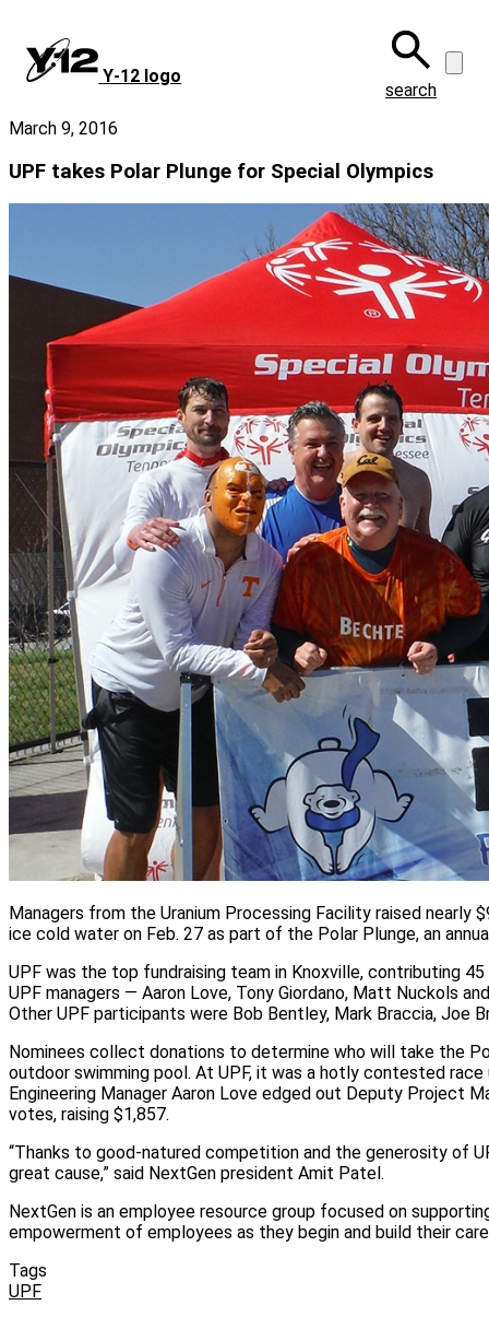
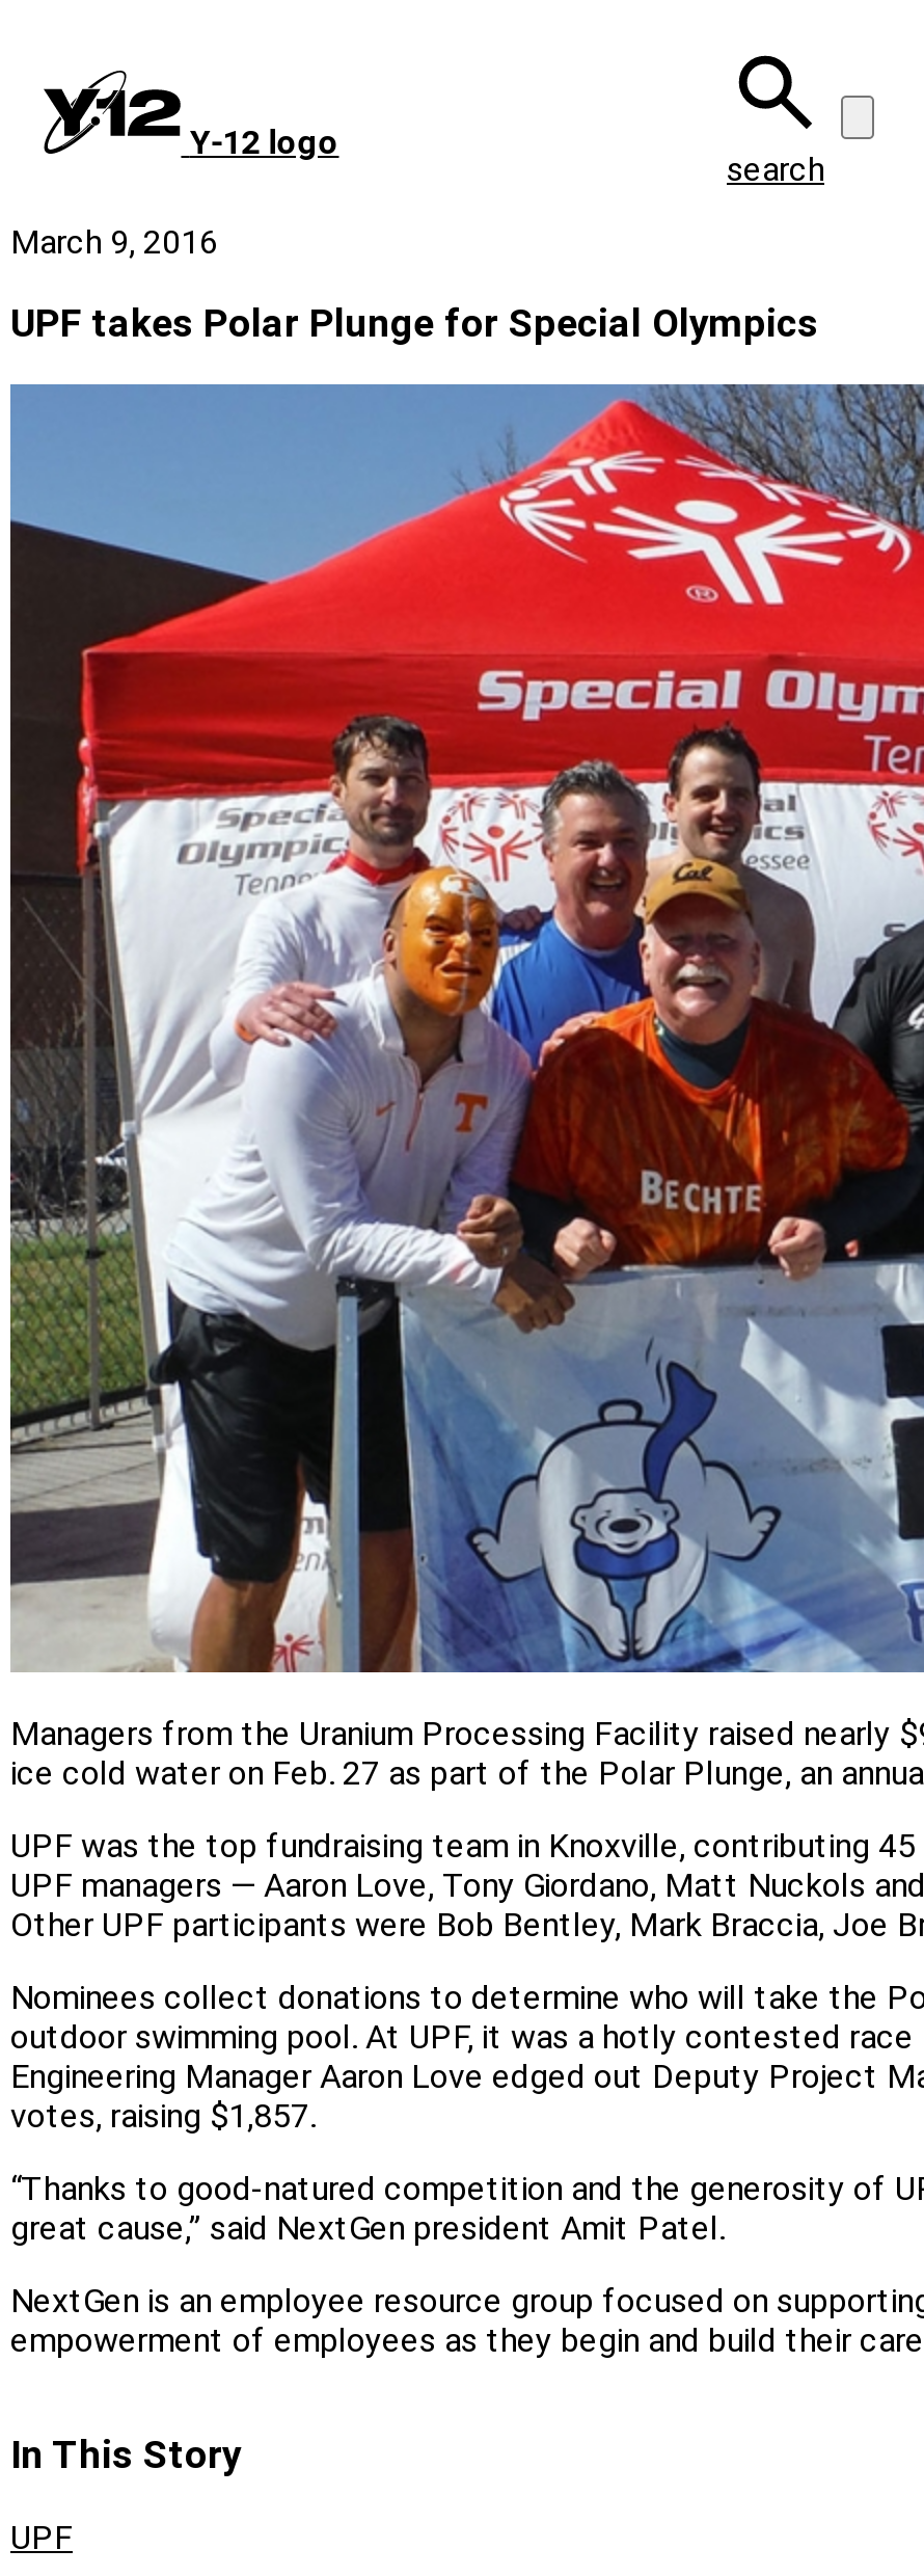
[9,1261,47,1281] Tags -> [10,2433,241,2479] In This Story

